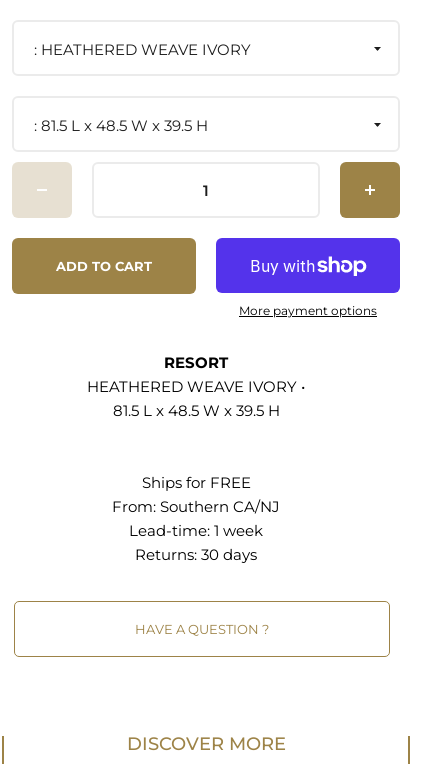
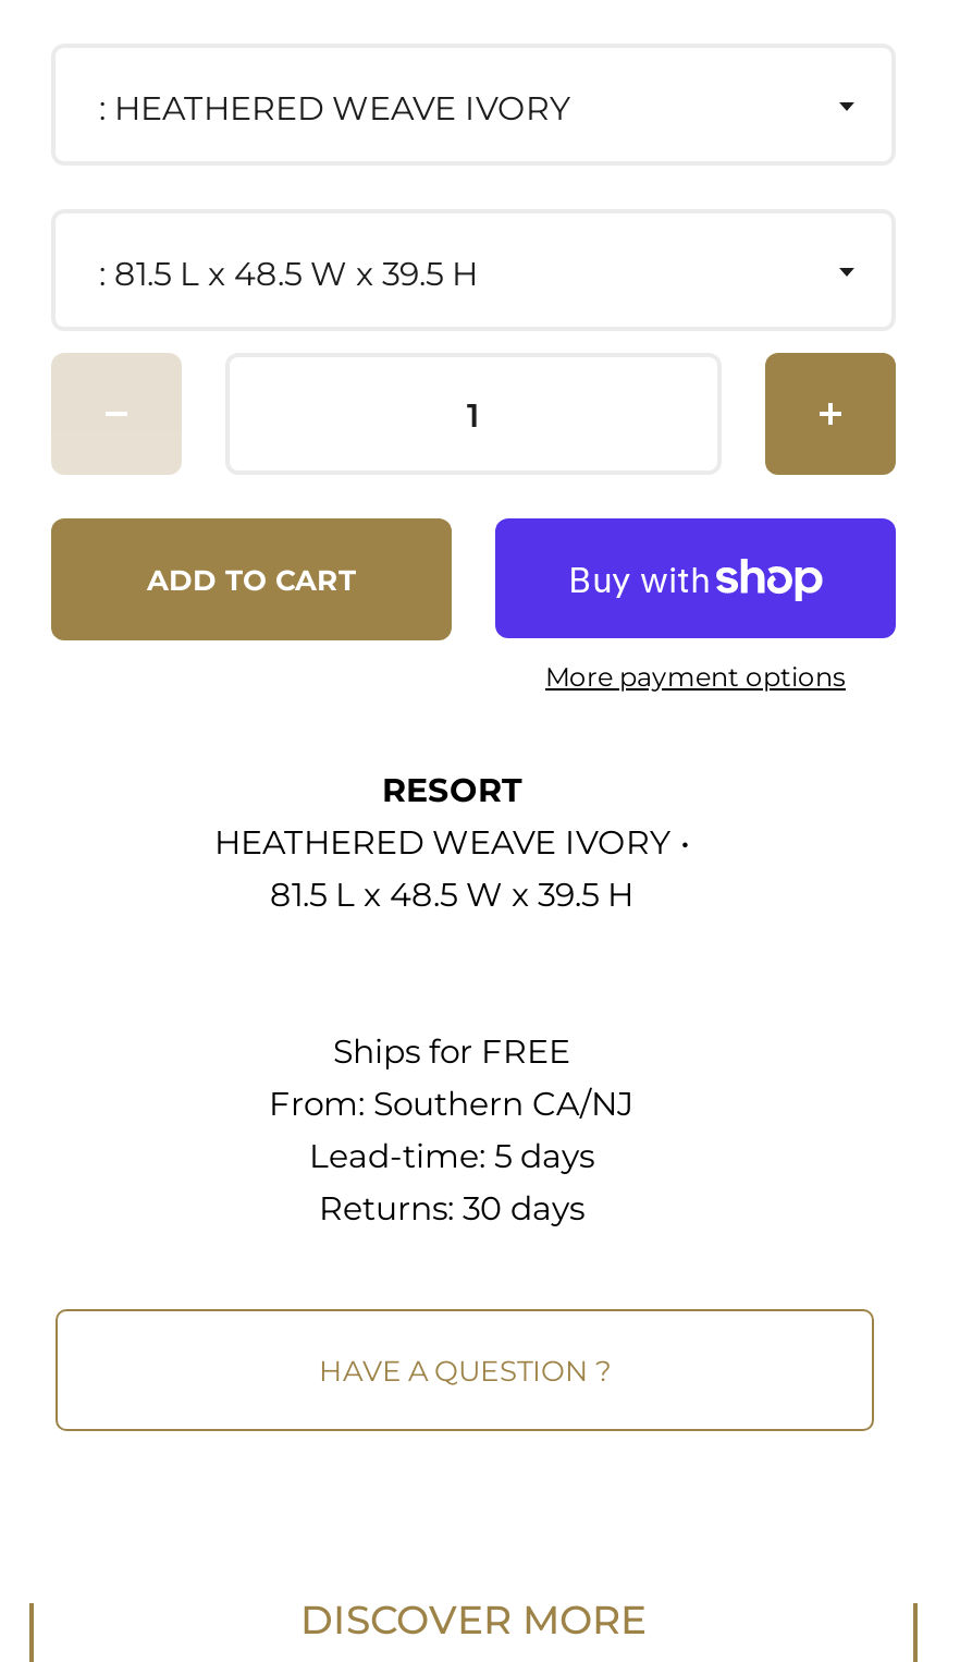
[129,521,263,540] Lead-time: 1 week -> [309,1136,594,1177] Lead-time: 5 days

